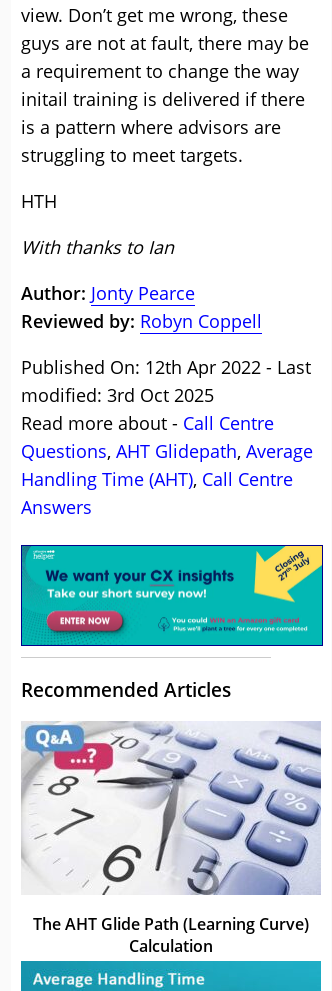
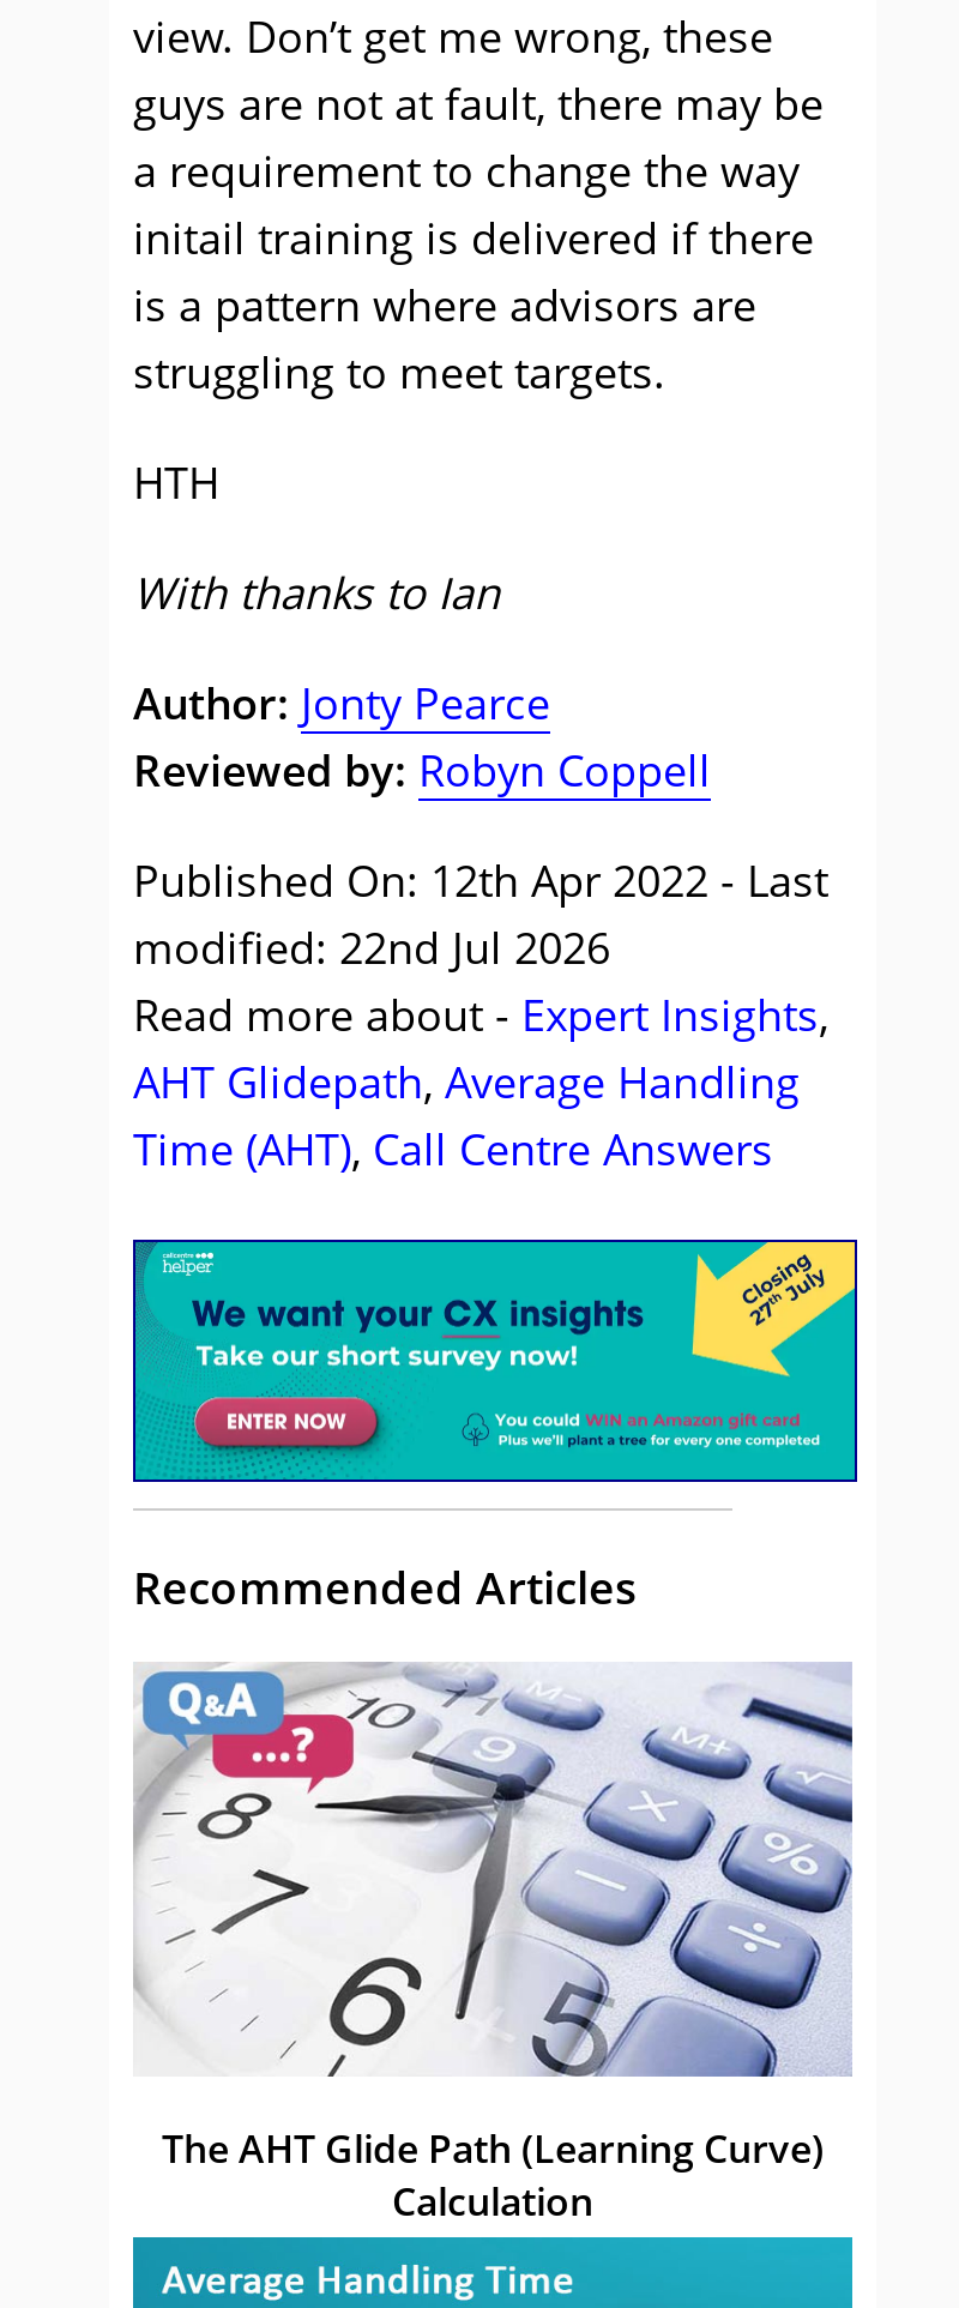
[21,383,313,519] modified: 3rd Oct 2025 | Read more about - Call Centre | Questions, AHT Glidepath, Average | Handling Time (AHT), Call Centre | Answers -> [133,918,828,1177] modified: 22nd Jul 2026 | Read more about - Expert Insights, | AHT Glidepath, Average Handling | Time (AHT), Call Centre Answers

